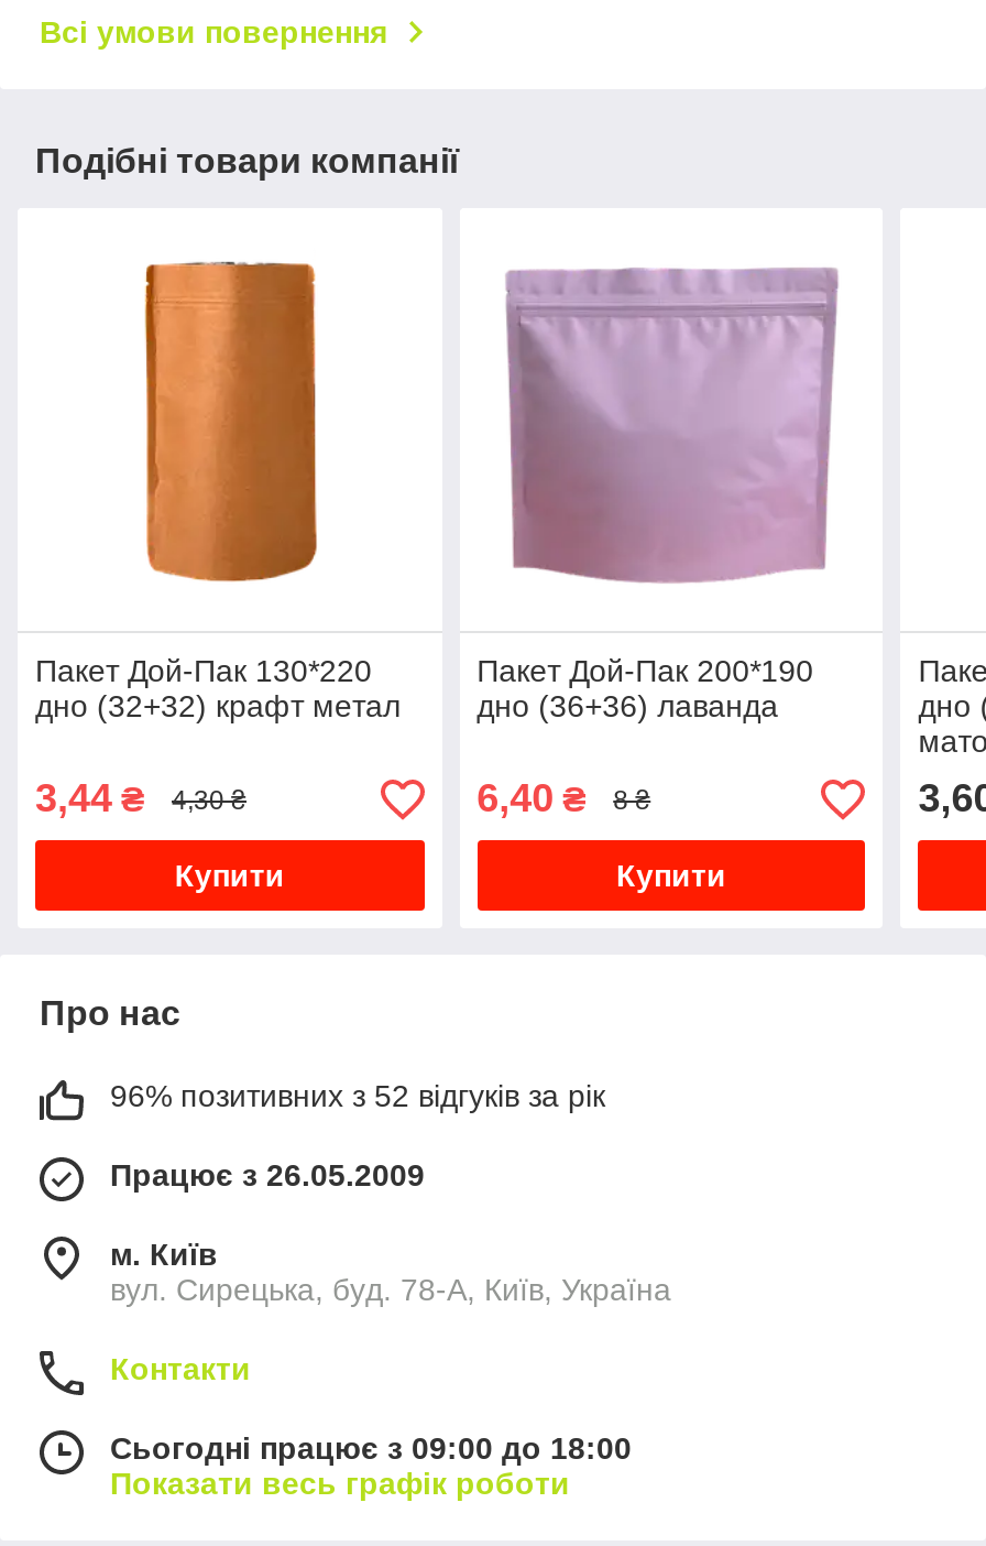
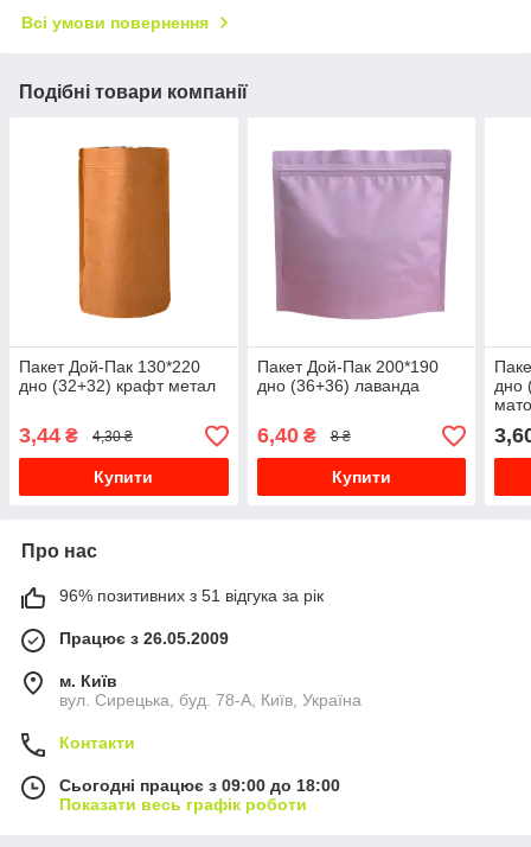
[110,1078,605,1113] 96% позитивних з 52 відгуків за рік -> [59,586,324,605] 96% позитивних з 51 відгука за рік

